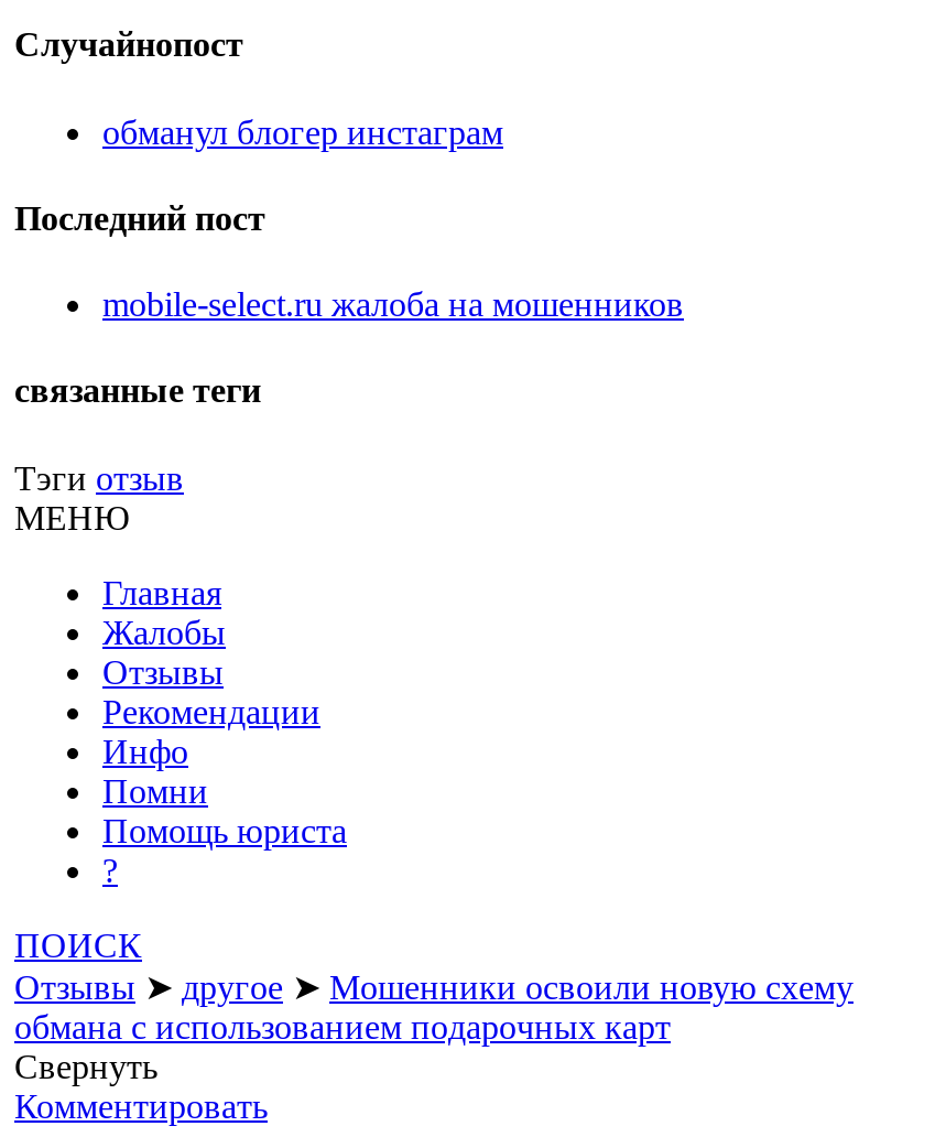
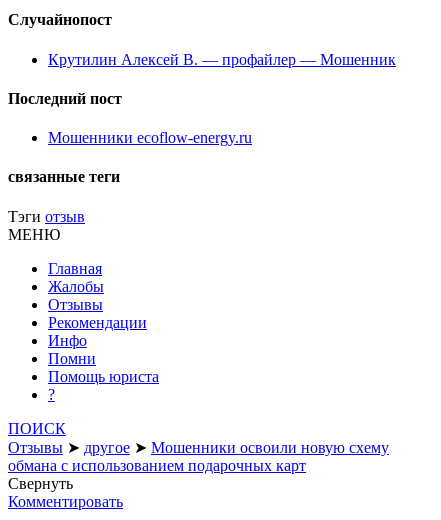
[102,113,503,150] обманул блогер инстаграм -> [48,51,396,68] Крутилин Алексей В. — профайлер — Мошенник
[102,286,684,323] mobile-select.ru жалоба на мошенников -> [48,129,252,146] Мошенники ecoflow-energy.ru

